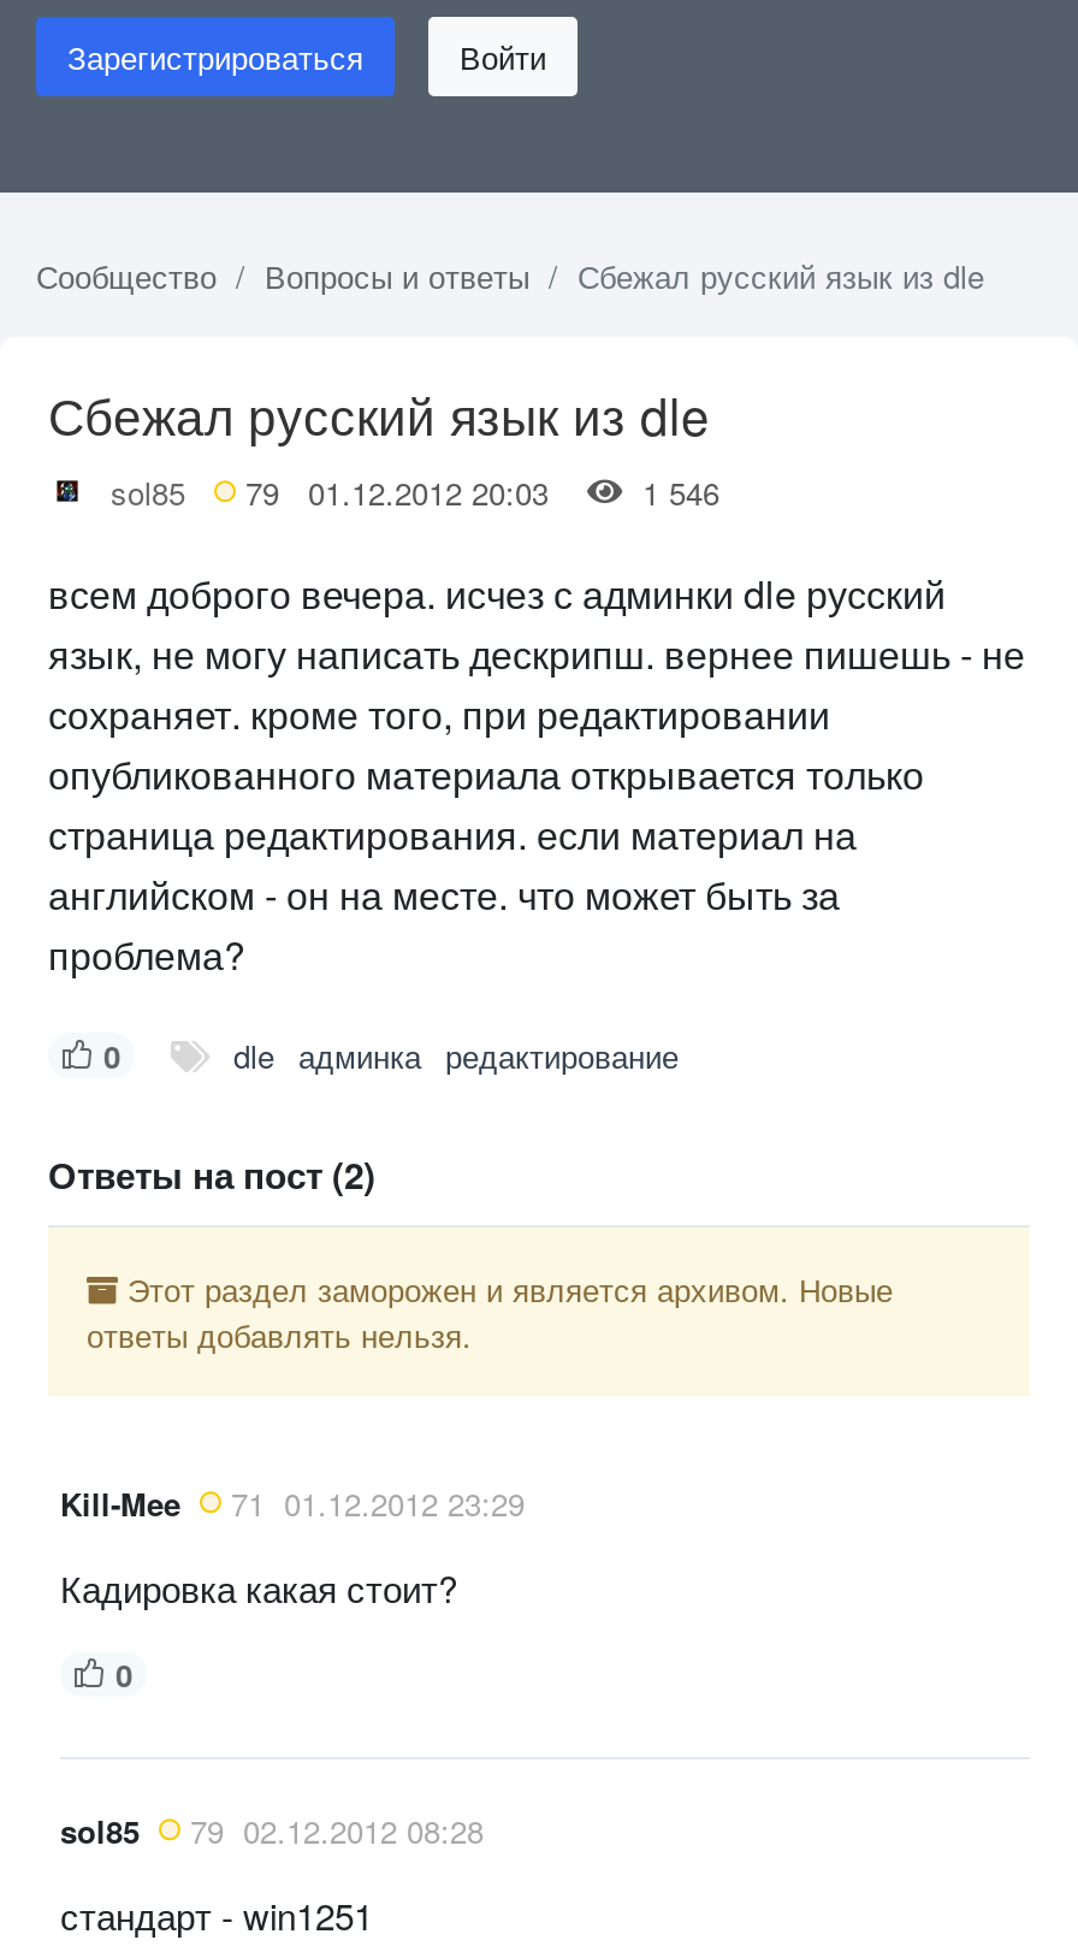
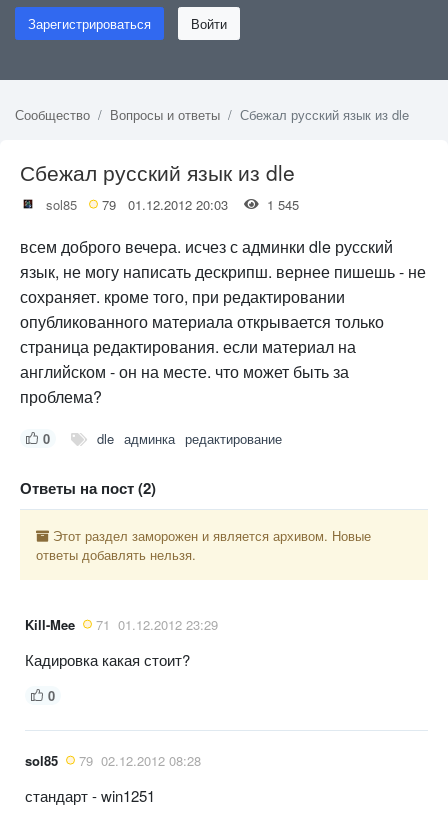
[111,468,758,514] sol85 79 01.12.2012 20:03 1 546 -> [46,194,315,213] sol85 79 01.12.2012 20:03 1 545

